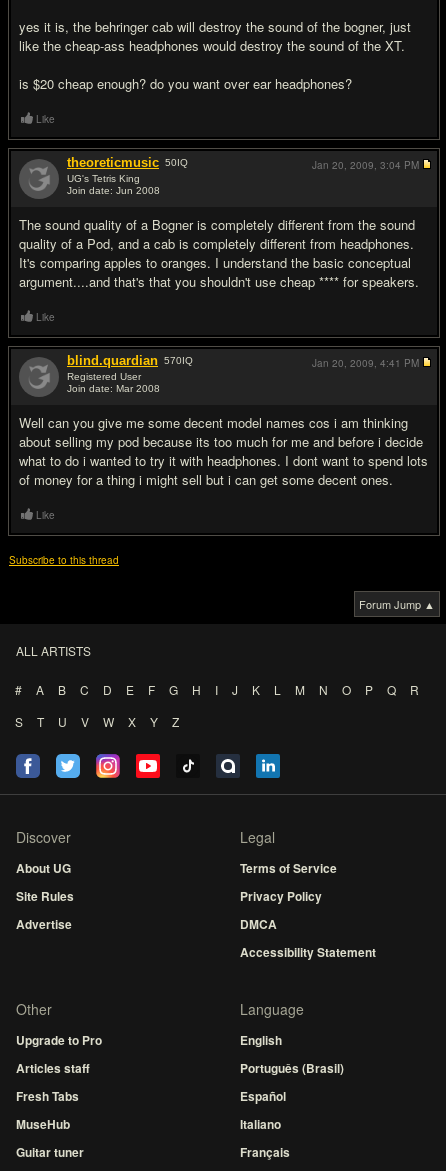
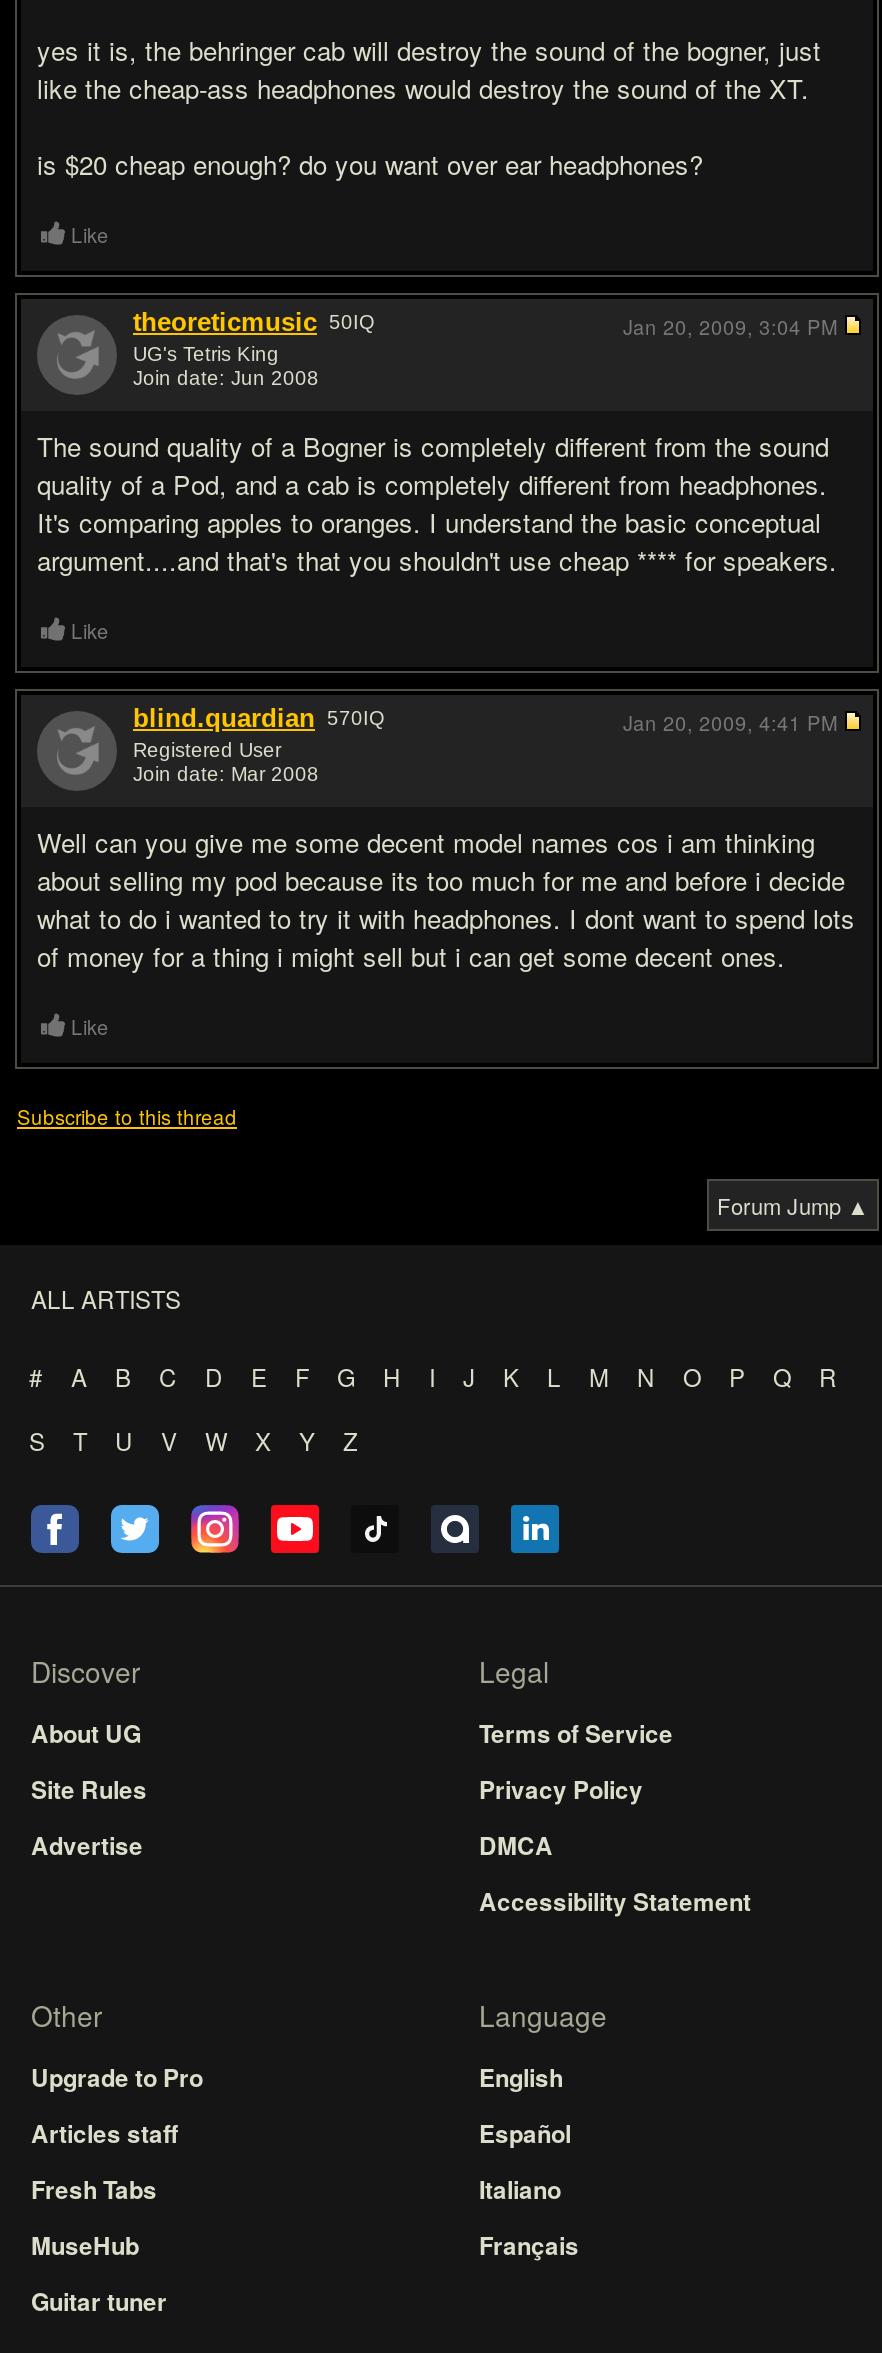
[240,1059,344,1077] Português (Brasil) -> none
moved [240,1087,290,1161] -> [479,2115,579,2263]: Español | Italiano | Français

